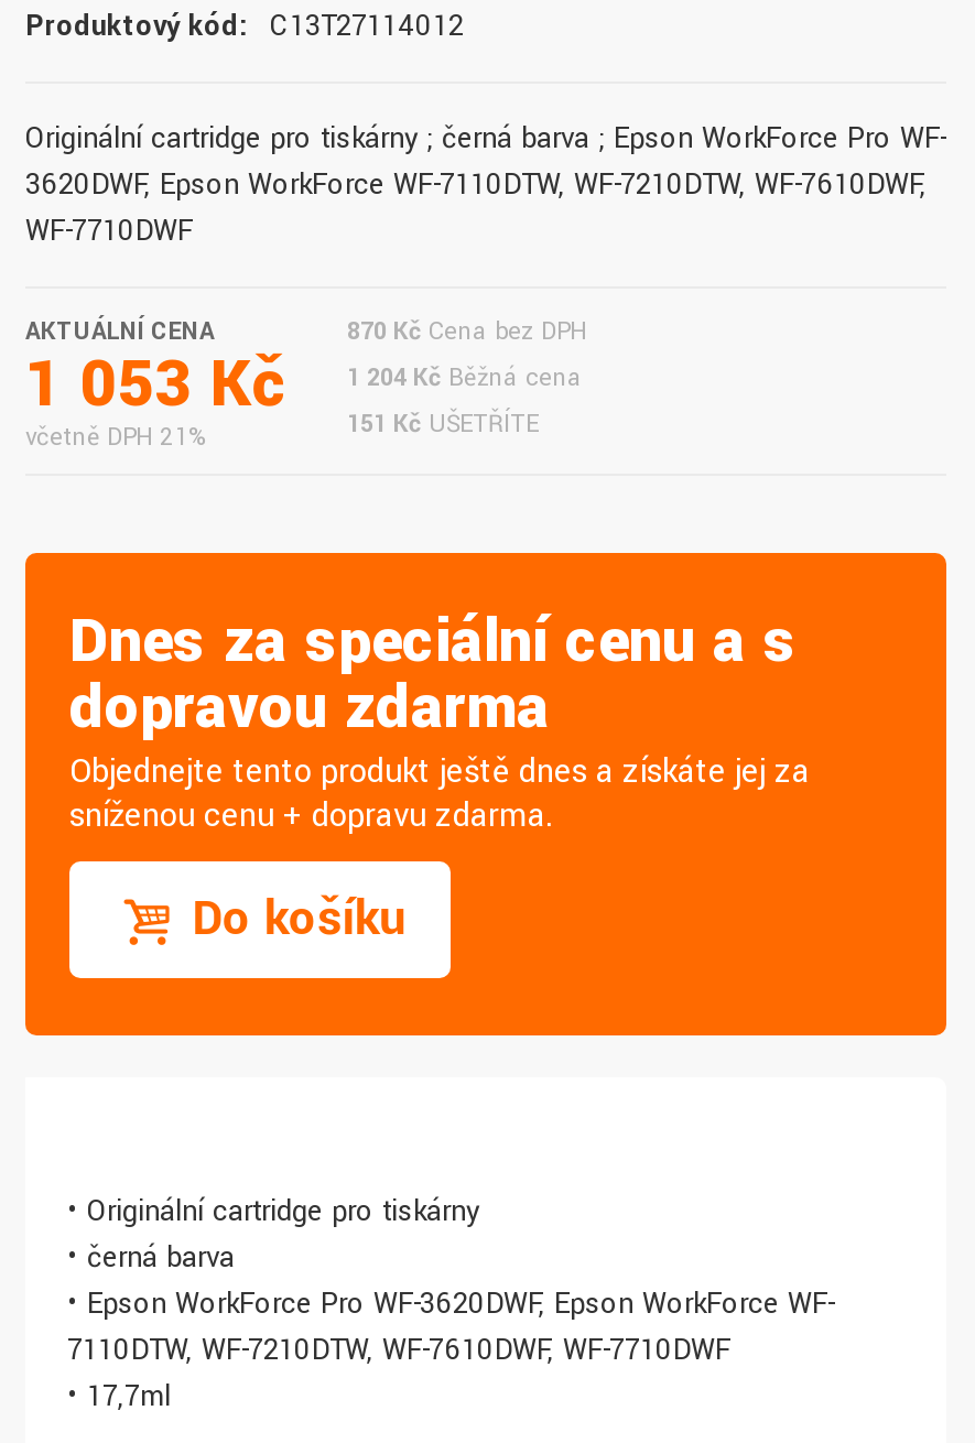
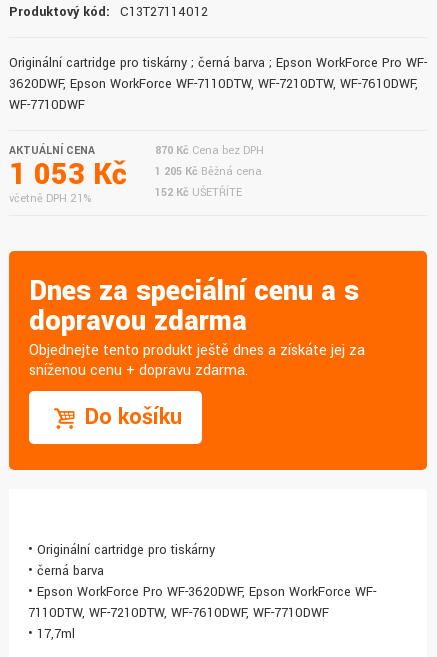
[347,362,583,395] 1 204 Kč Běžná cena -> [155,164,262,179] 1 205 Kč Běžná cena
[347,409,539,442] 151 Kč UŠETŘÍTE -> [155,185,242,200] 152 Kč UŠETŘÍTE

